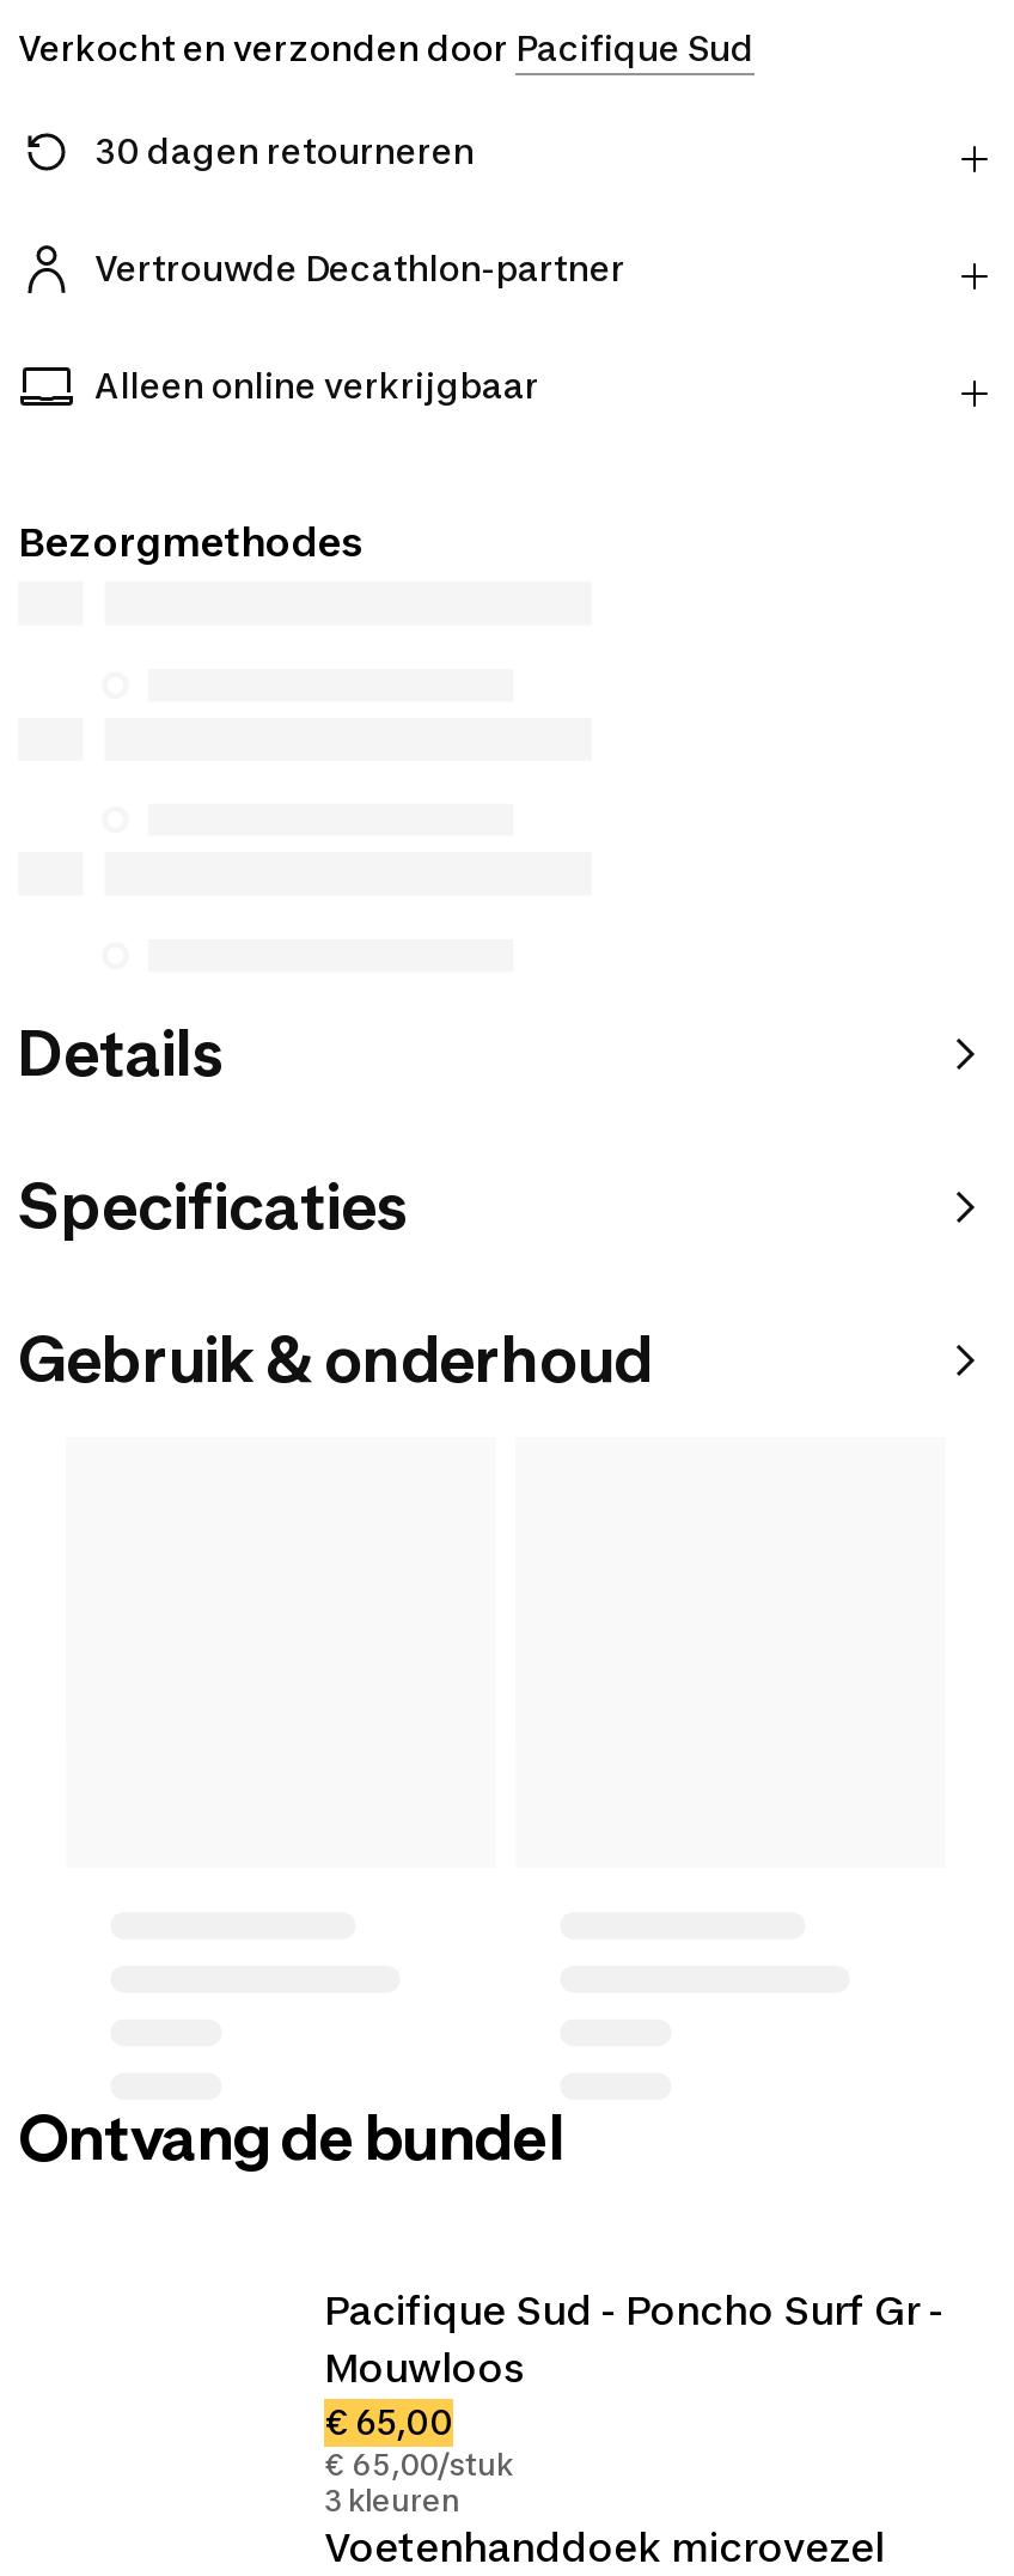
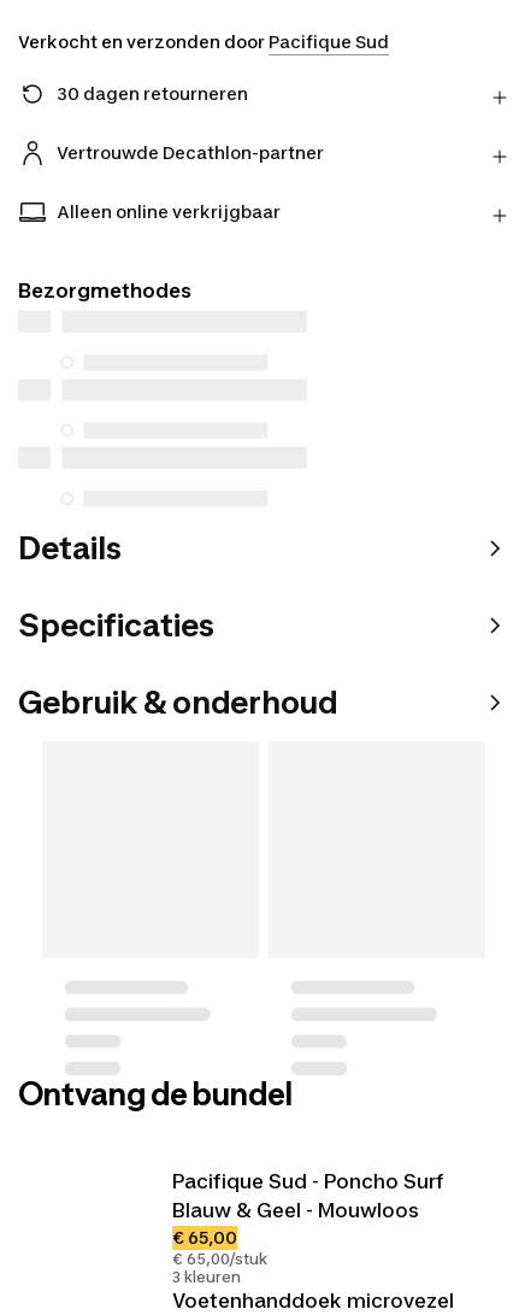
[324,2286,943,2391] Pacifique Sud - Poncho Surf Gr - | Mouwloos -> [172,1169,444,1222] Pacifique Sud - Poncho Surf | Blauw & Geel - Mouwloos

